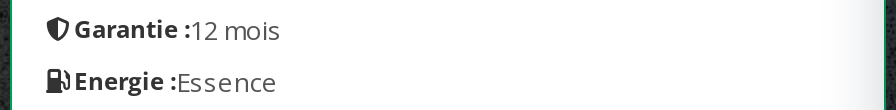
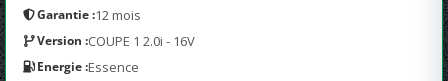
none -> [37,32,195,50] Version : COUPE 1 2.0i - 16V

